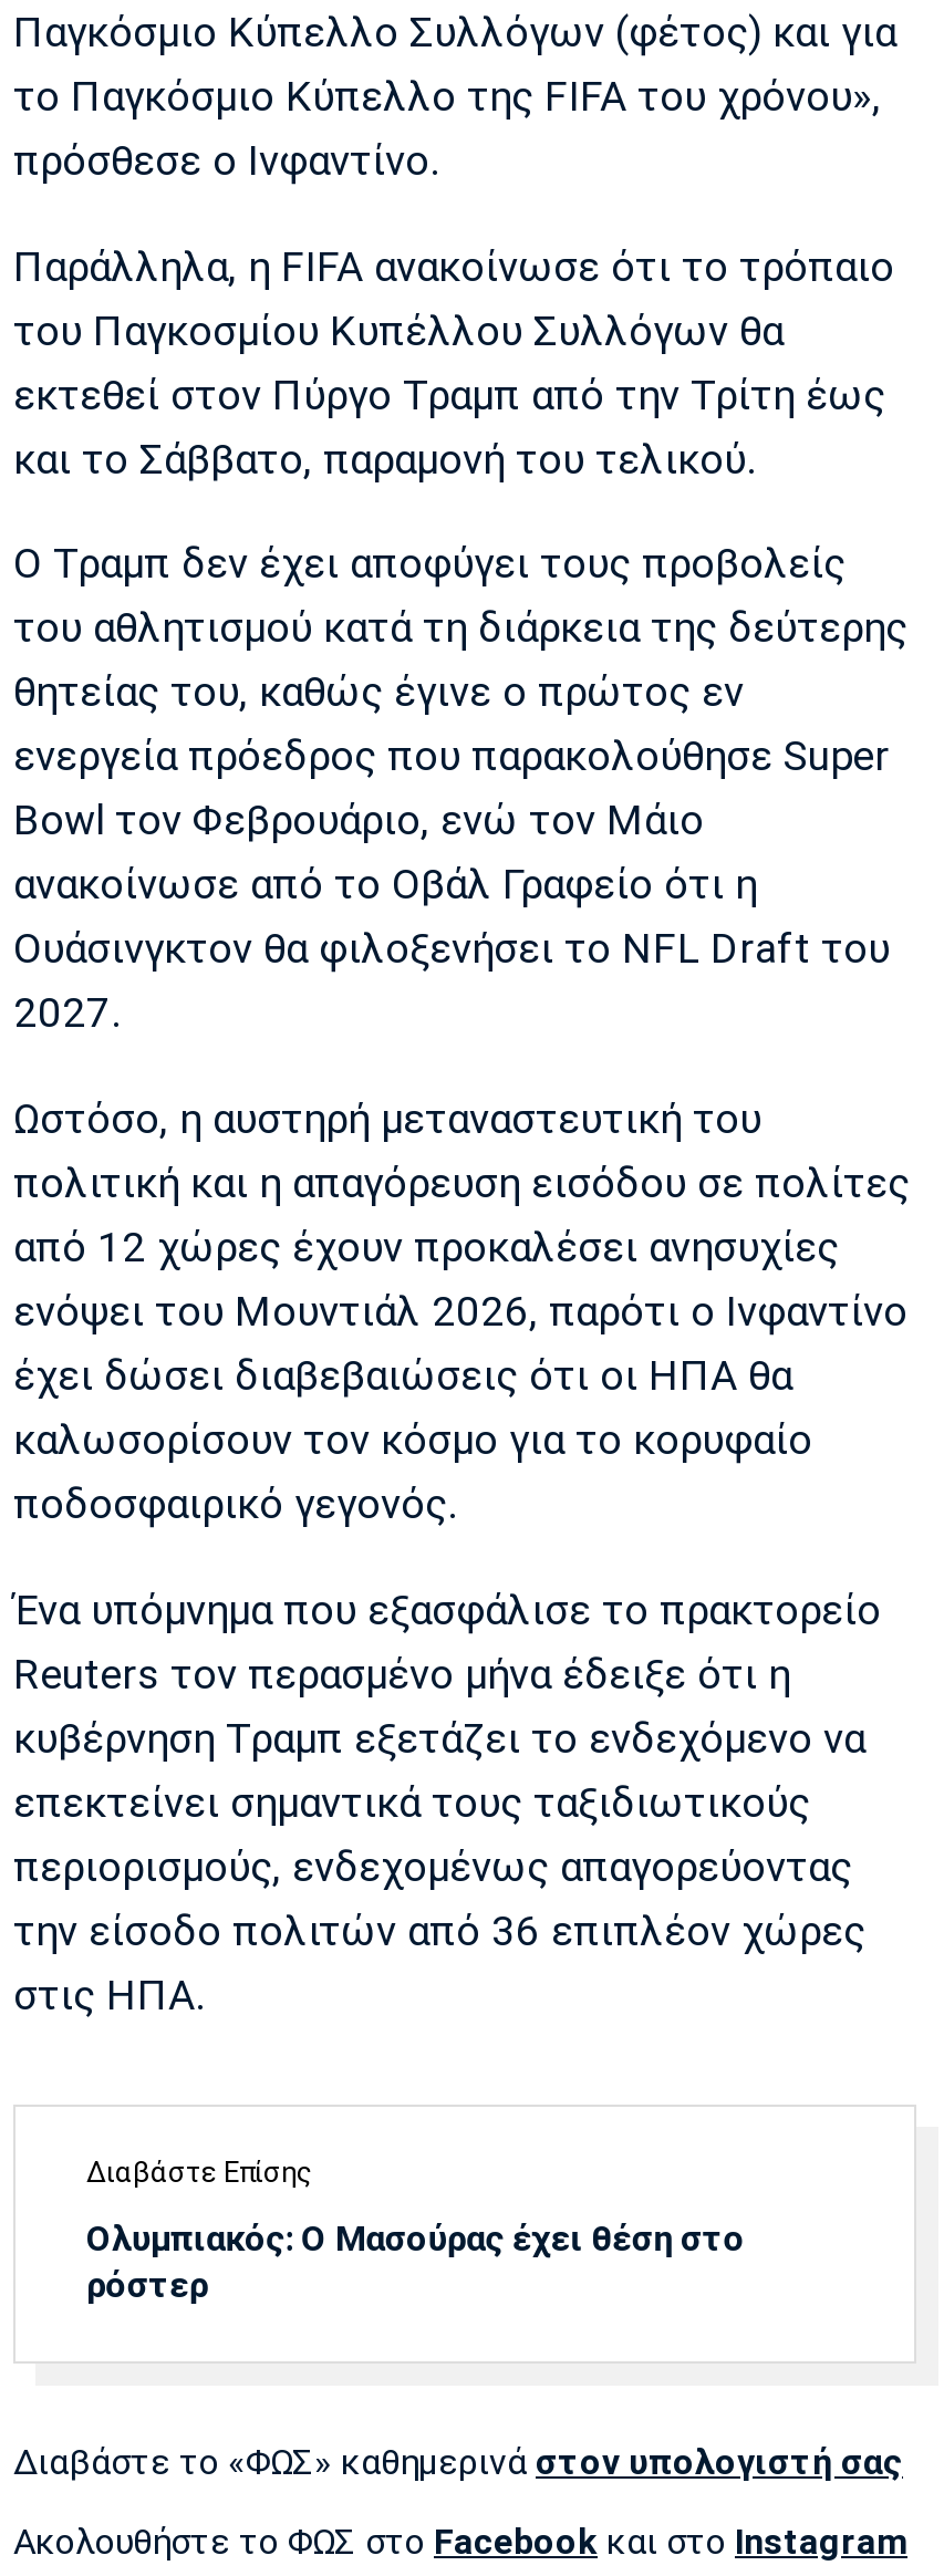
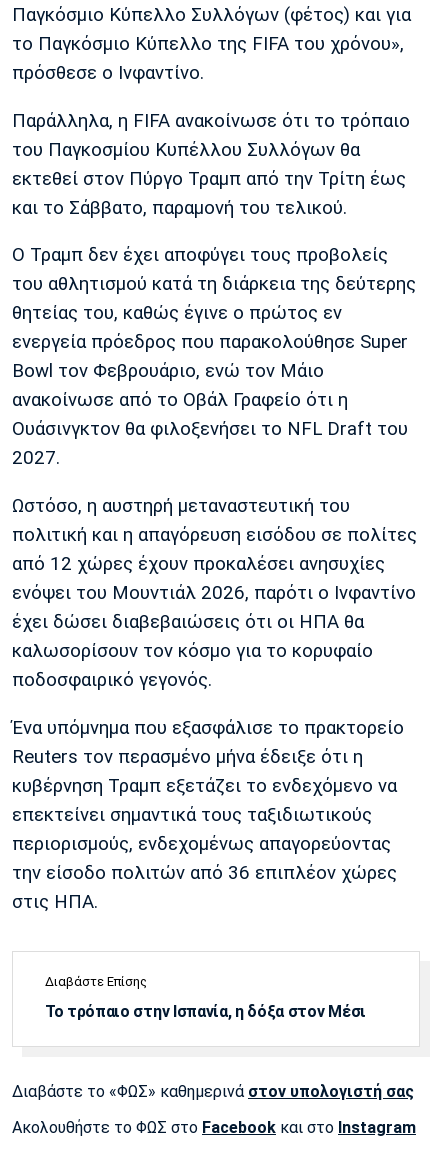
[86,2217,745,2305] Ολυμπιακός: Ο Μασούρας έχει θέση στο | ρόστερ -> [45,1002,366,1021] Το τρόπαιο στην Ισπανία, η δόξα στον Μέσι

